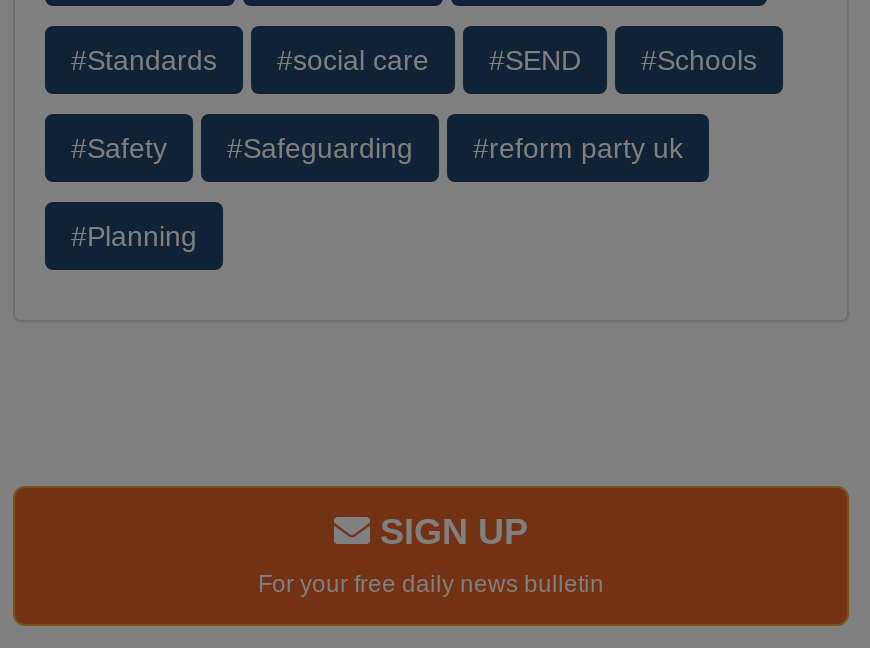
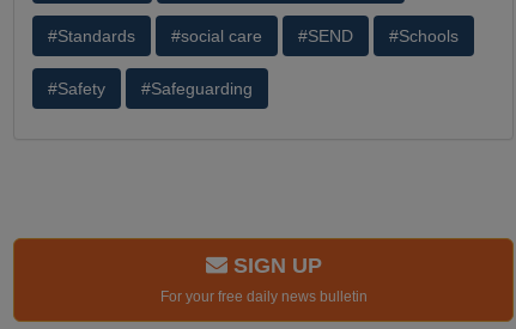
[71,132,683,252] #reform party uk | #Planning -> none

